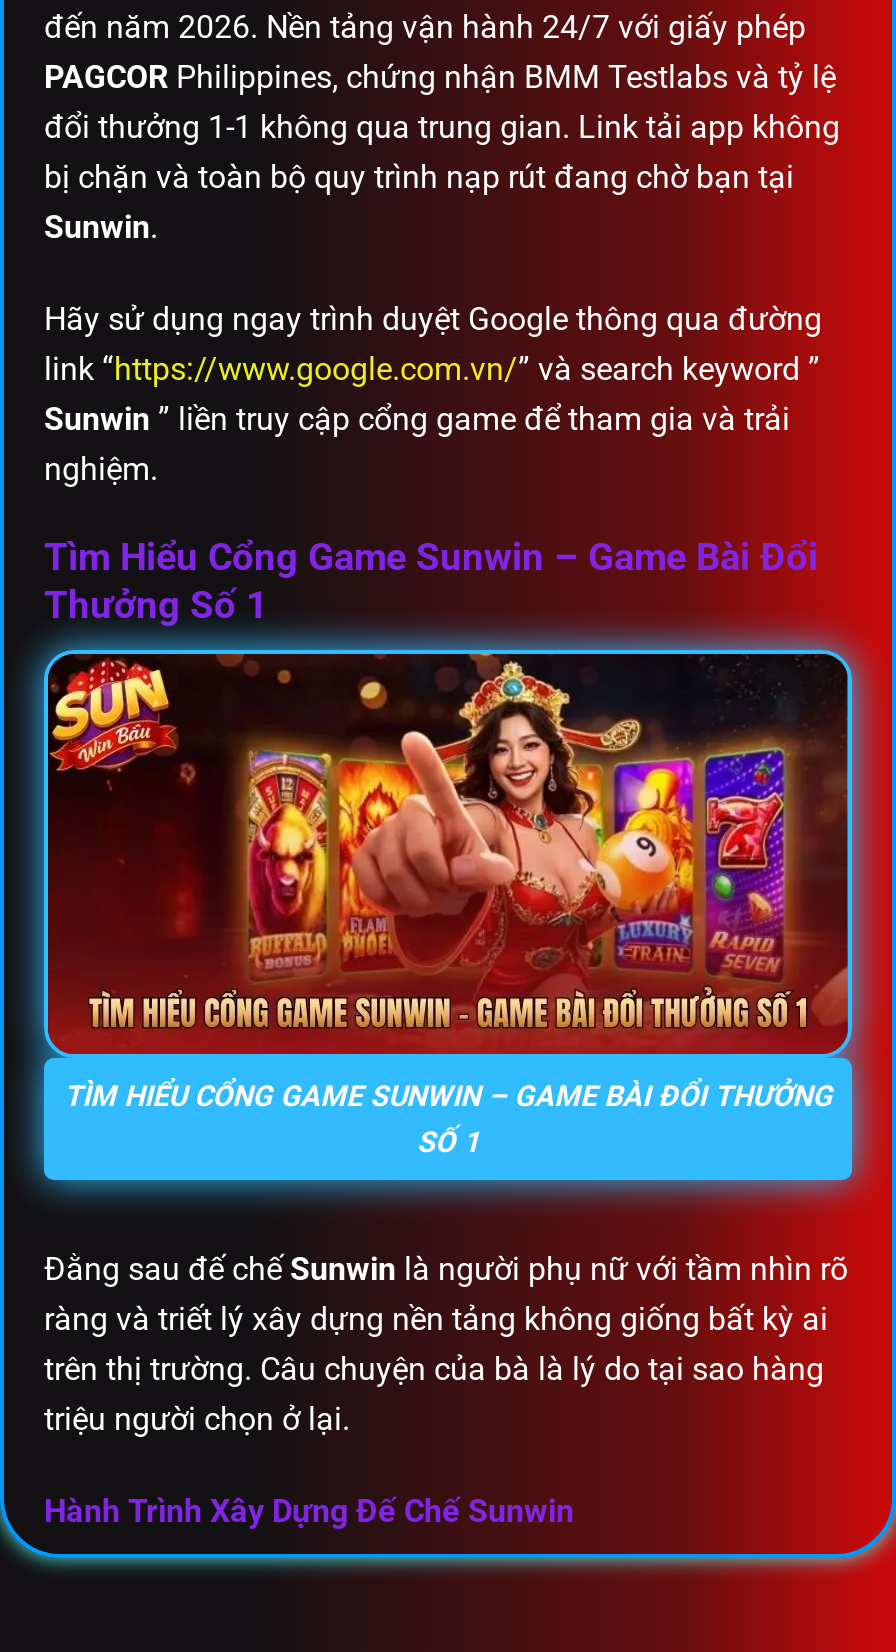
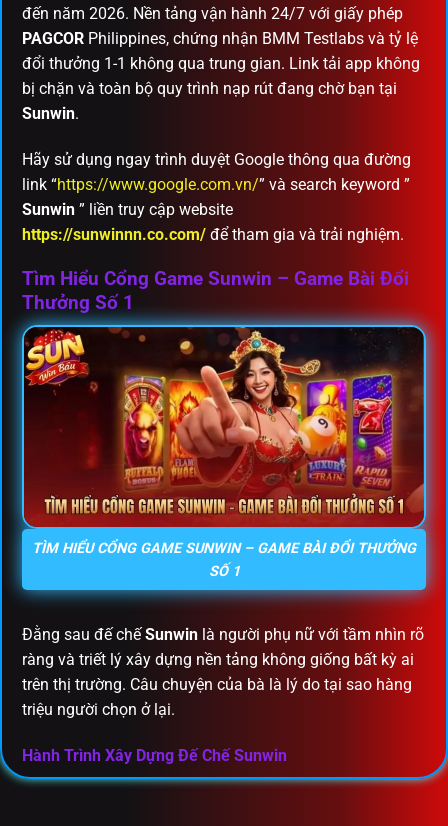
[44,399,790,487] Sunwin” liền truy cập cổng game để tham gia và trải | nghiệm. -> [22,199,404,243] Sunwin” liền truy cập website | https://sunwinnn.co.com/ để tham gia và trải nghiệm.

